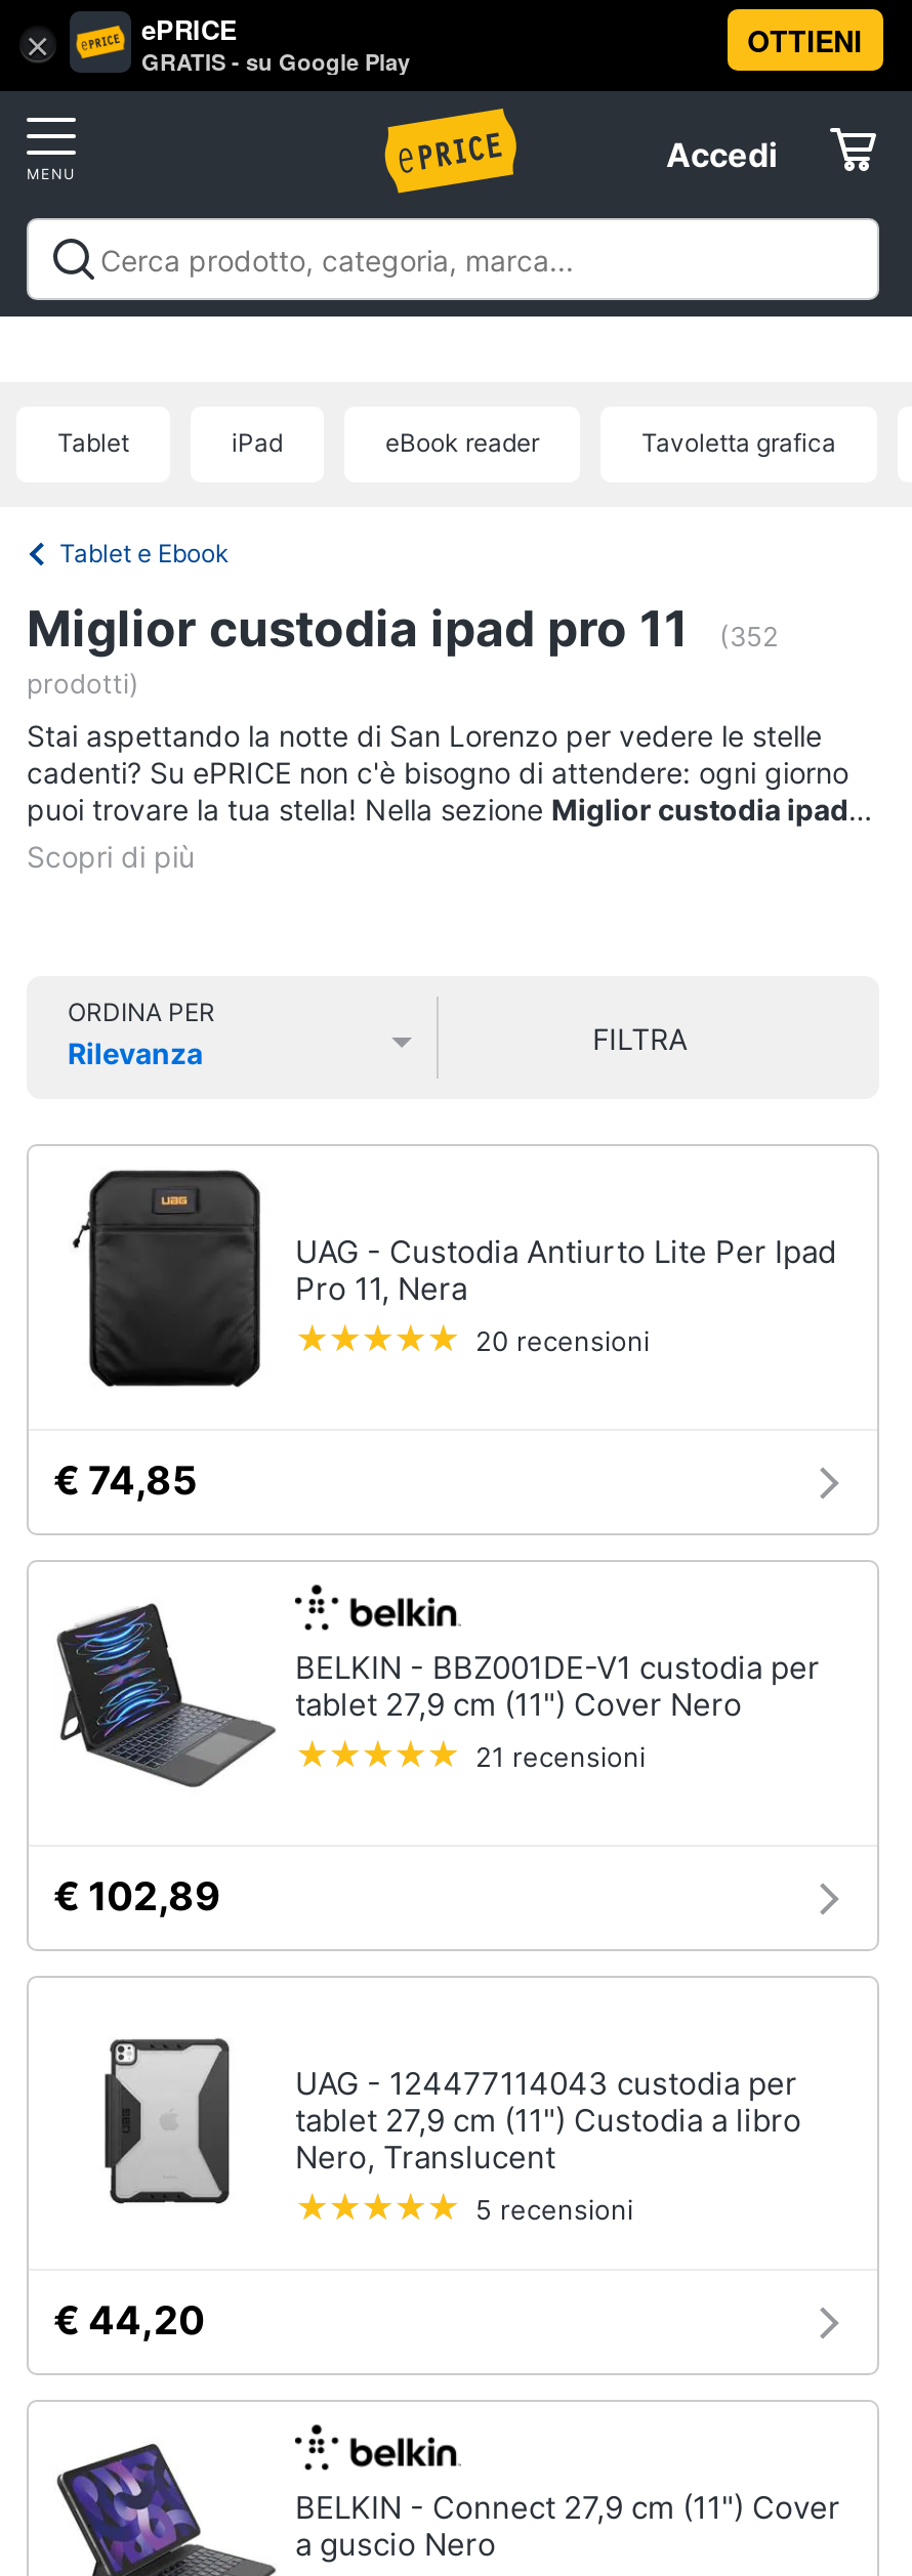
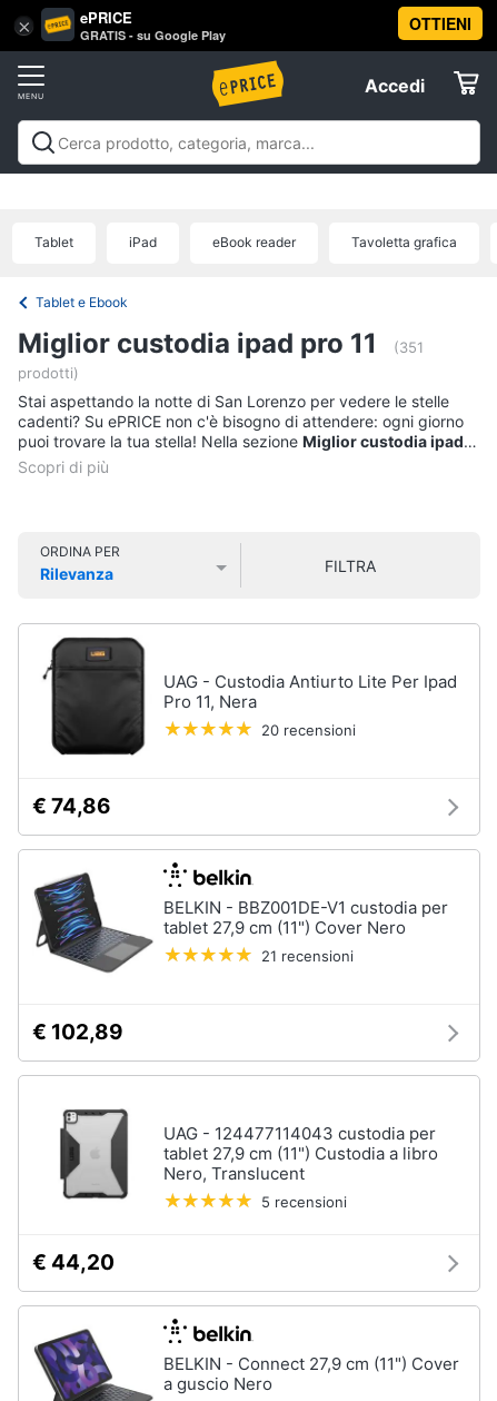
[719,620,779,652] (352 -> [394,338,424,356] (351
[53,1458,197,1505] € 74,85 -> [32,793,111,819] € 74,86

